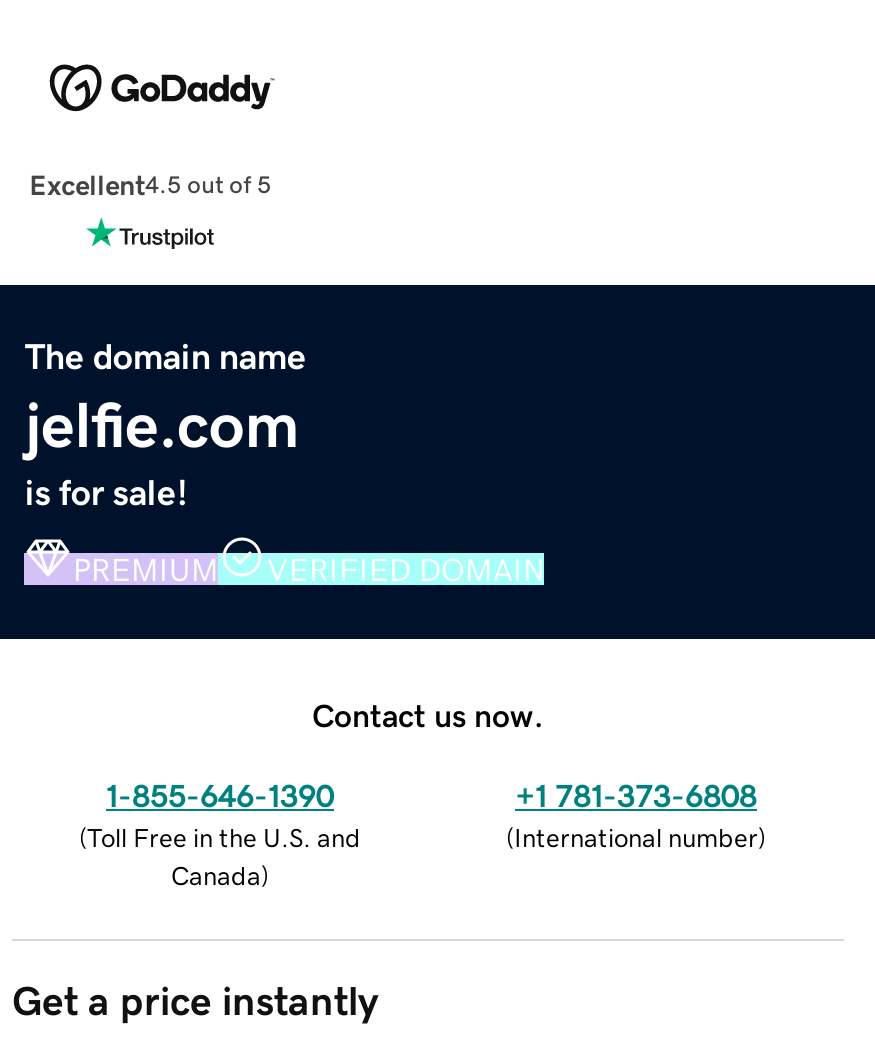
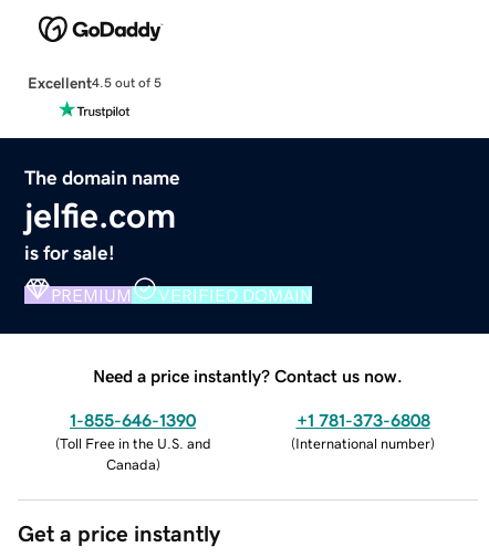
[312,698,544,730] Contact us now. -> [93,366,403,384] Need a price instantly? Contact us now.

